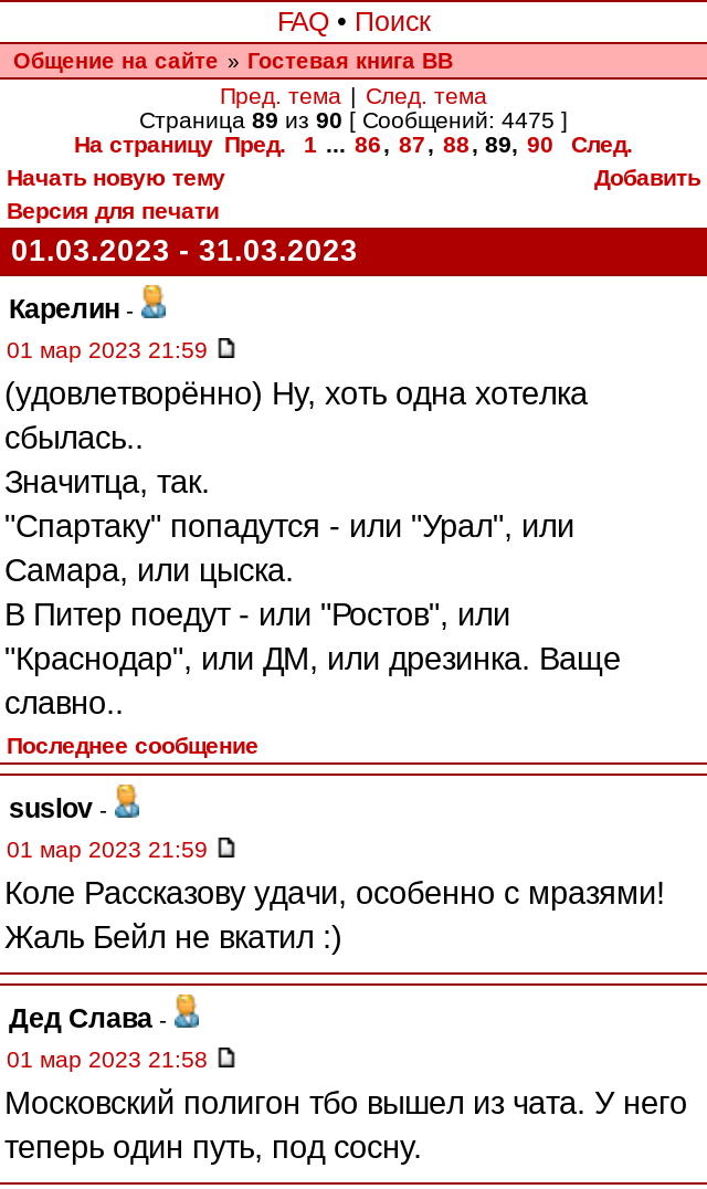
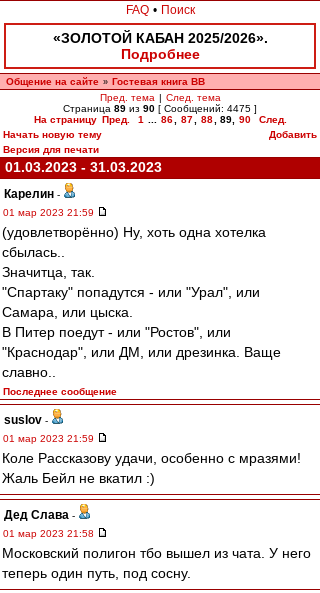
none -> [52,30,267,62] «ЗОЛОТОЙ КАБАН 2025/2026». | Подробнее

